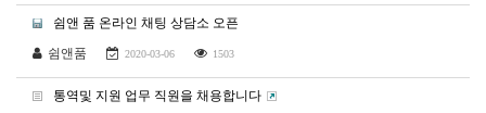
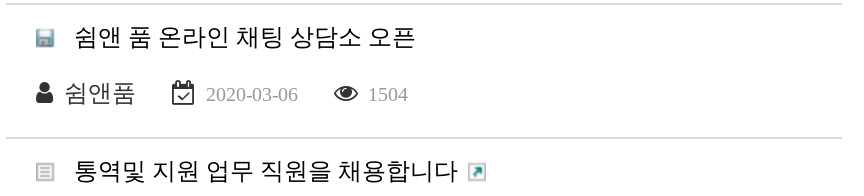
[213,48,234,60] 1503 -> [368,84,408,106] 1504

